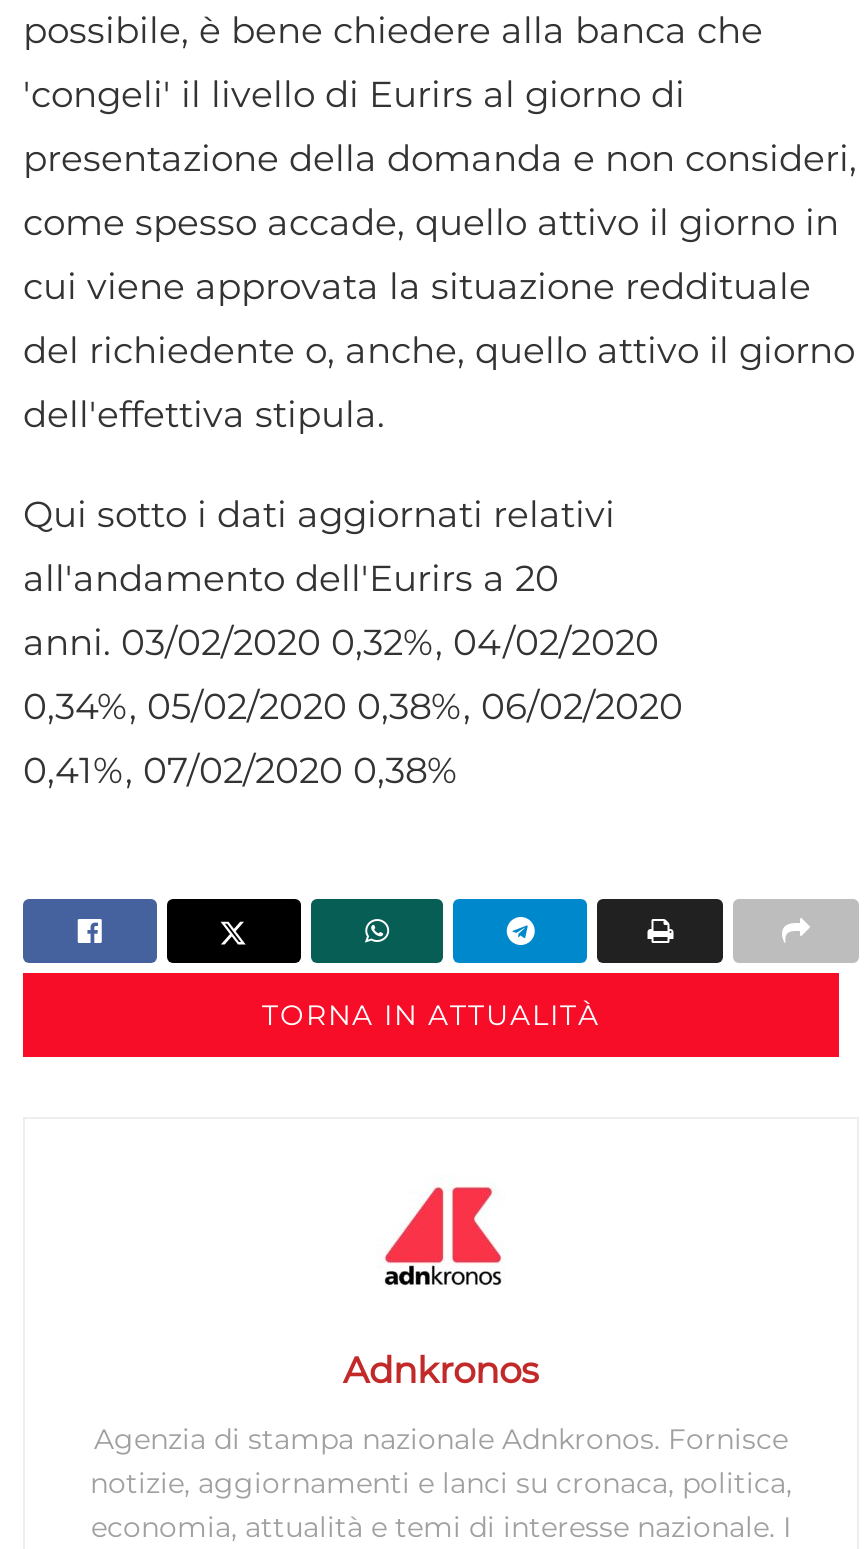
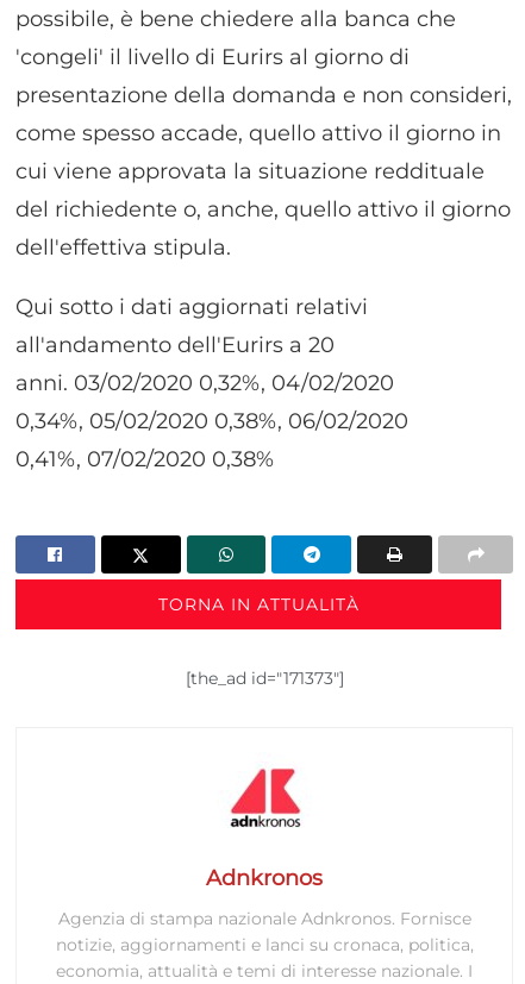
none -> [185,667,343,689] [the_ad id="171373"]

